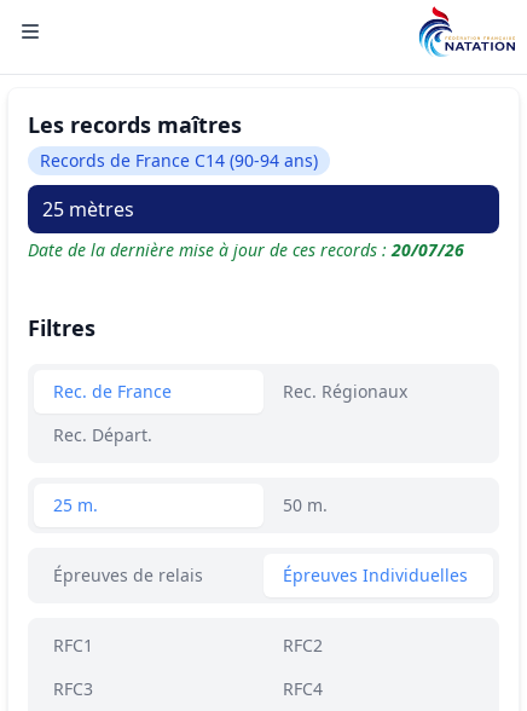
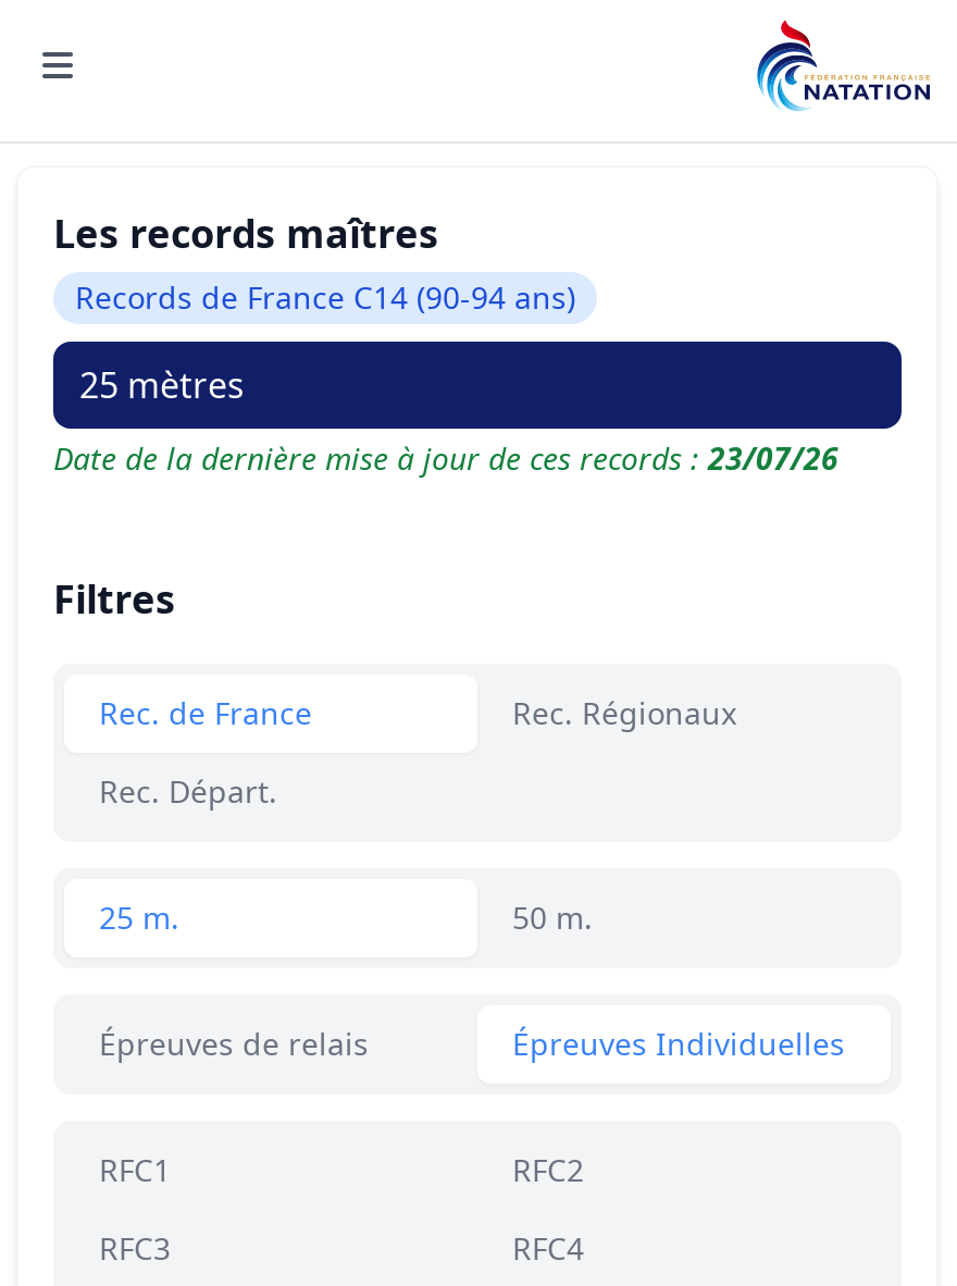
[28,238,464,261] Date de la dernière mise à jour de ces records : 20/07/26 -> [53,437,838,479] Date de la dernière mise à jour de ces records : 23/07/26

